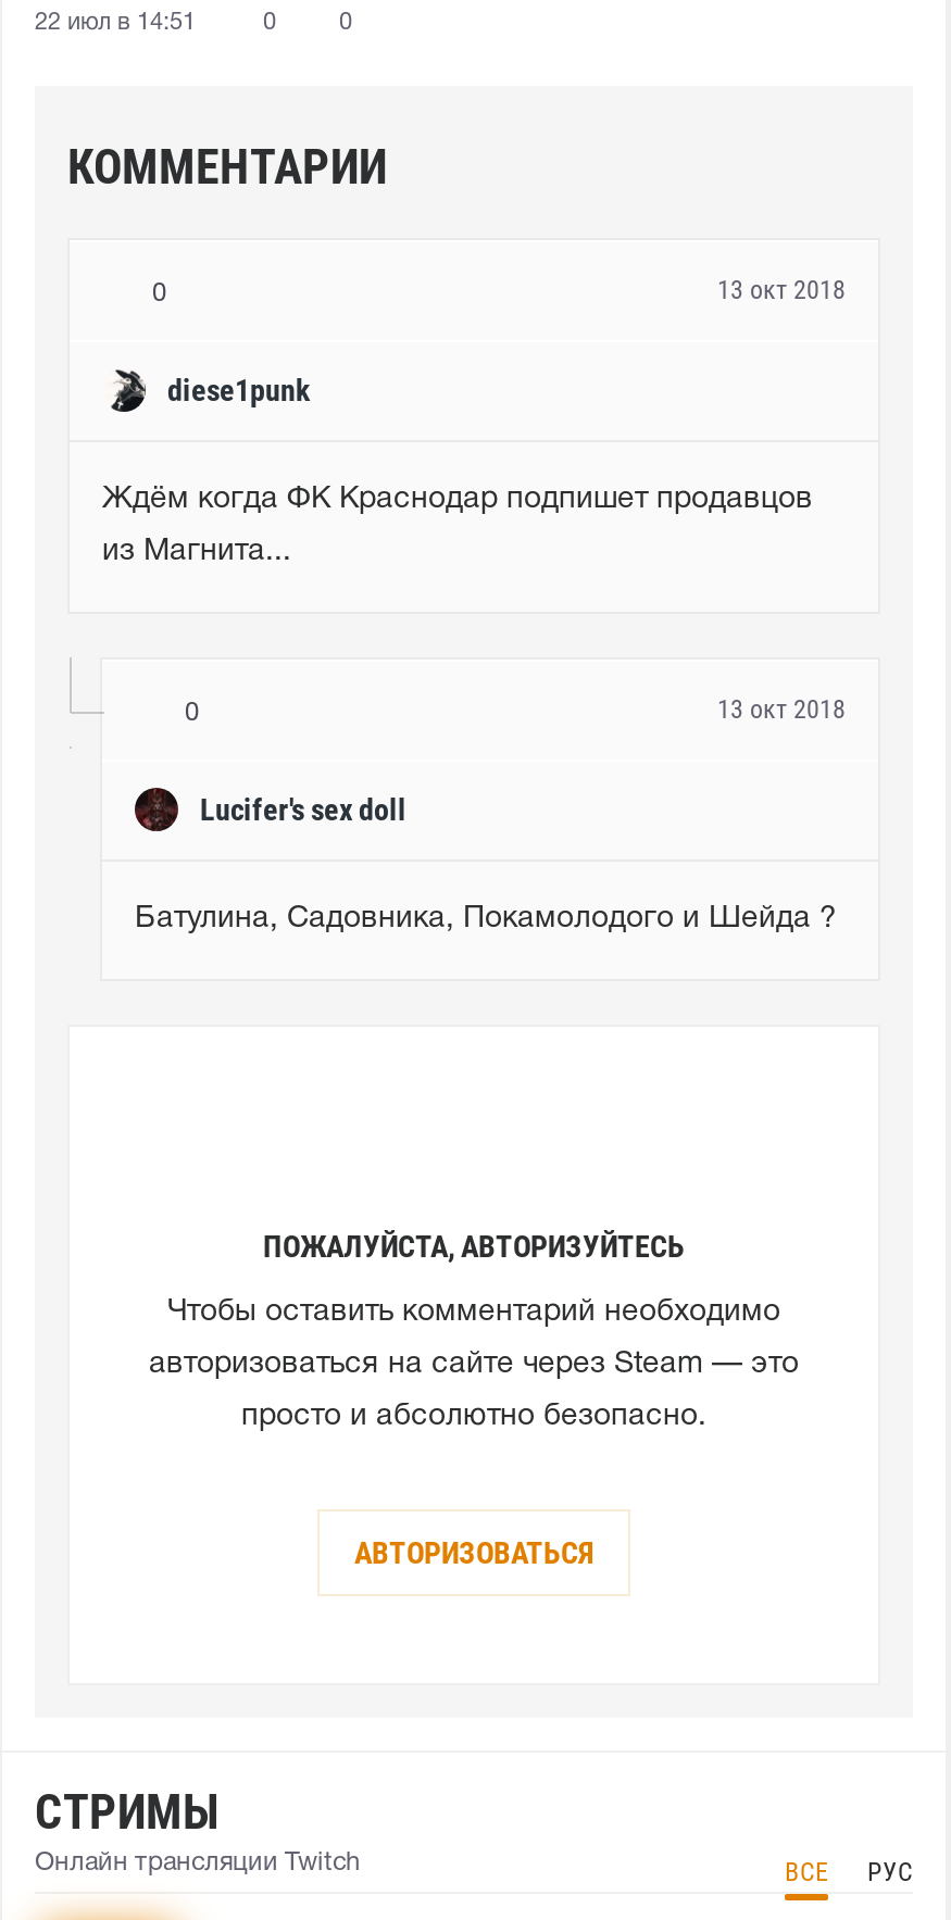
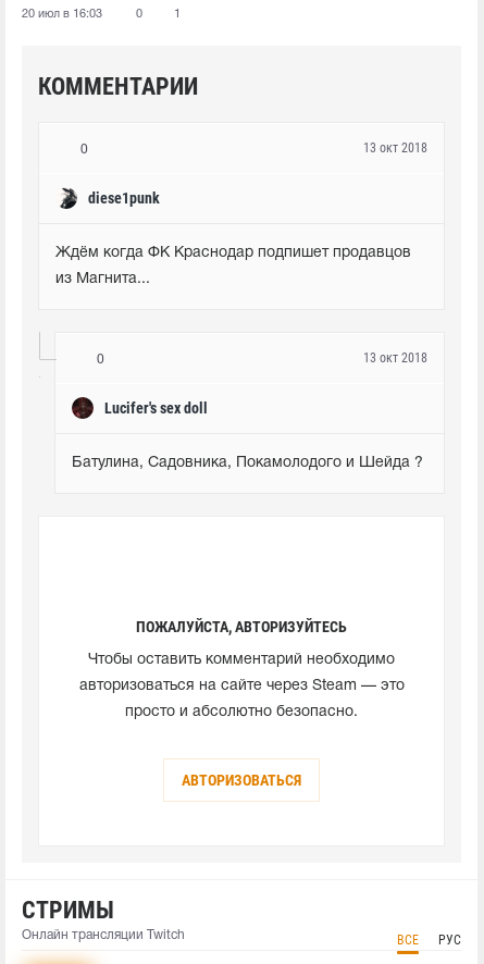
[35,11,196,33] 22 июл в 14:51 -> [22,8,102,19] 20 июл в 16:03
[339,11,352,33] 0 -> [174,8,181,19] 1

